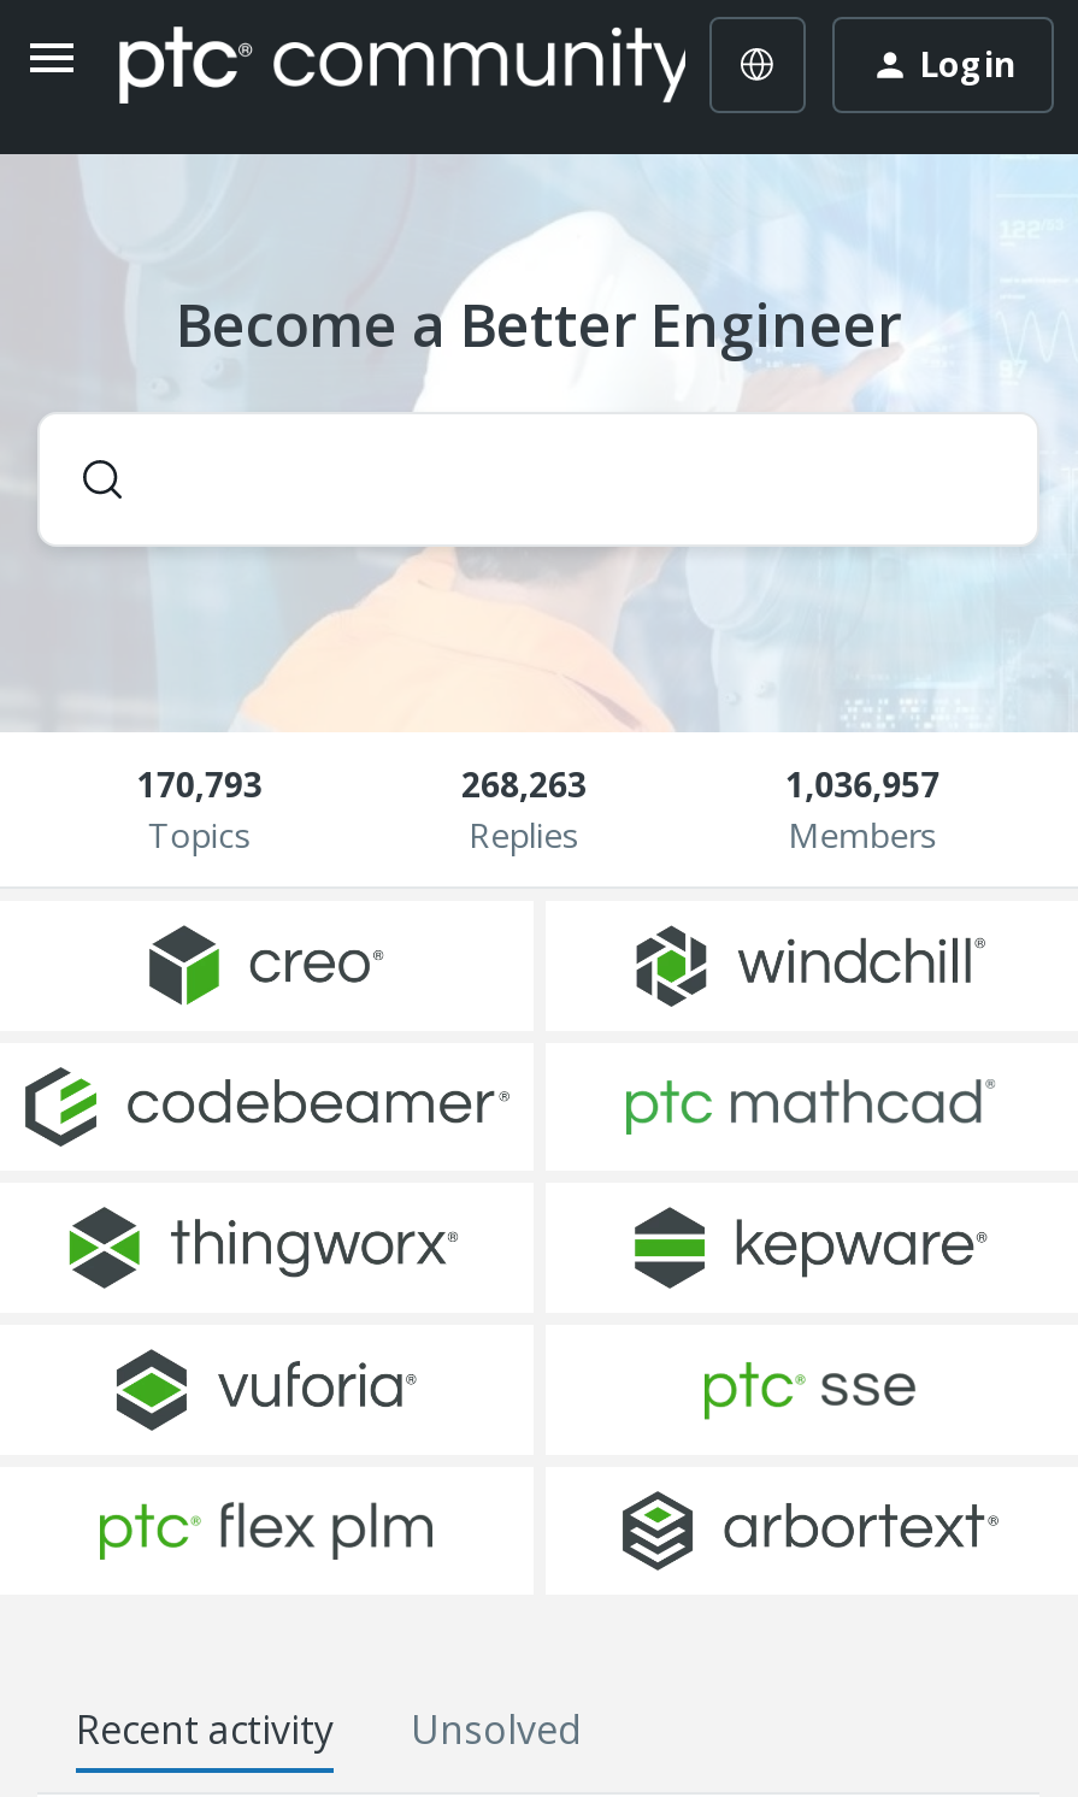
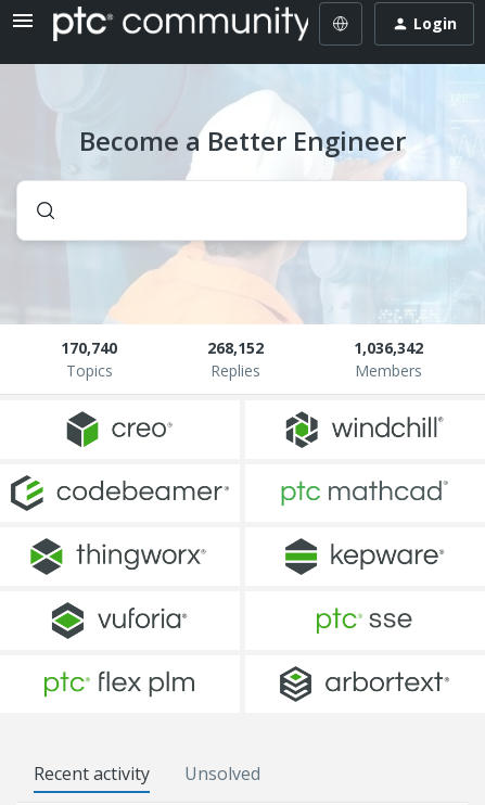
[137,761,262,807] 170,793 -> [61,337,118,358] 170,740
[461,761,587,807] 268,263 -> [207,337,264,358] 268,152
[786,761,940,807] 1,036,957 -> [353,337,423,358] 1,036,342

